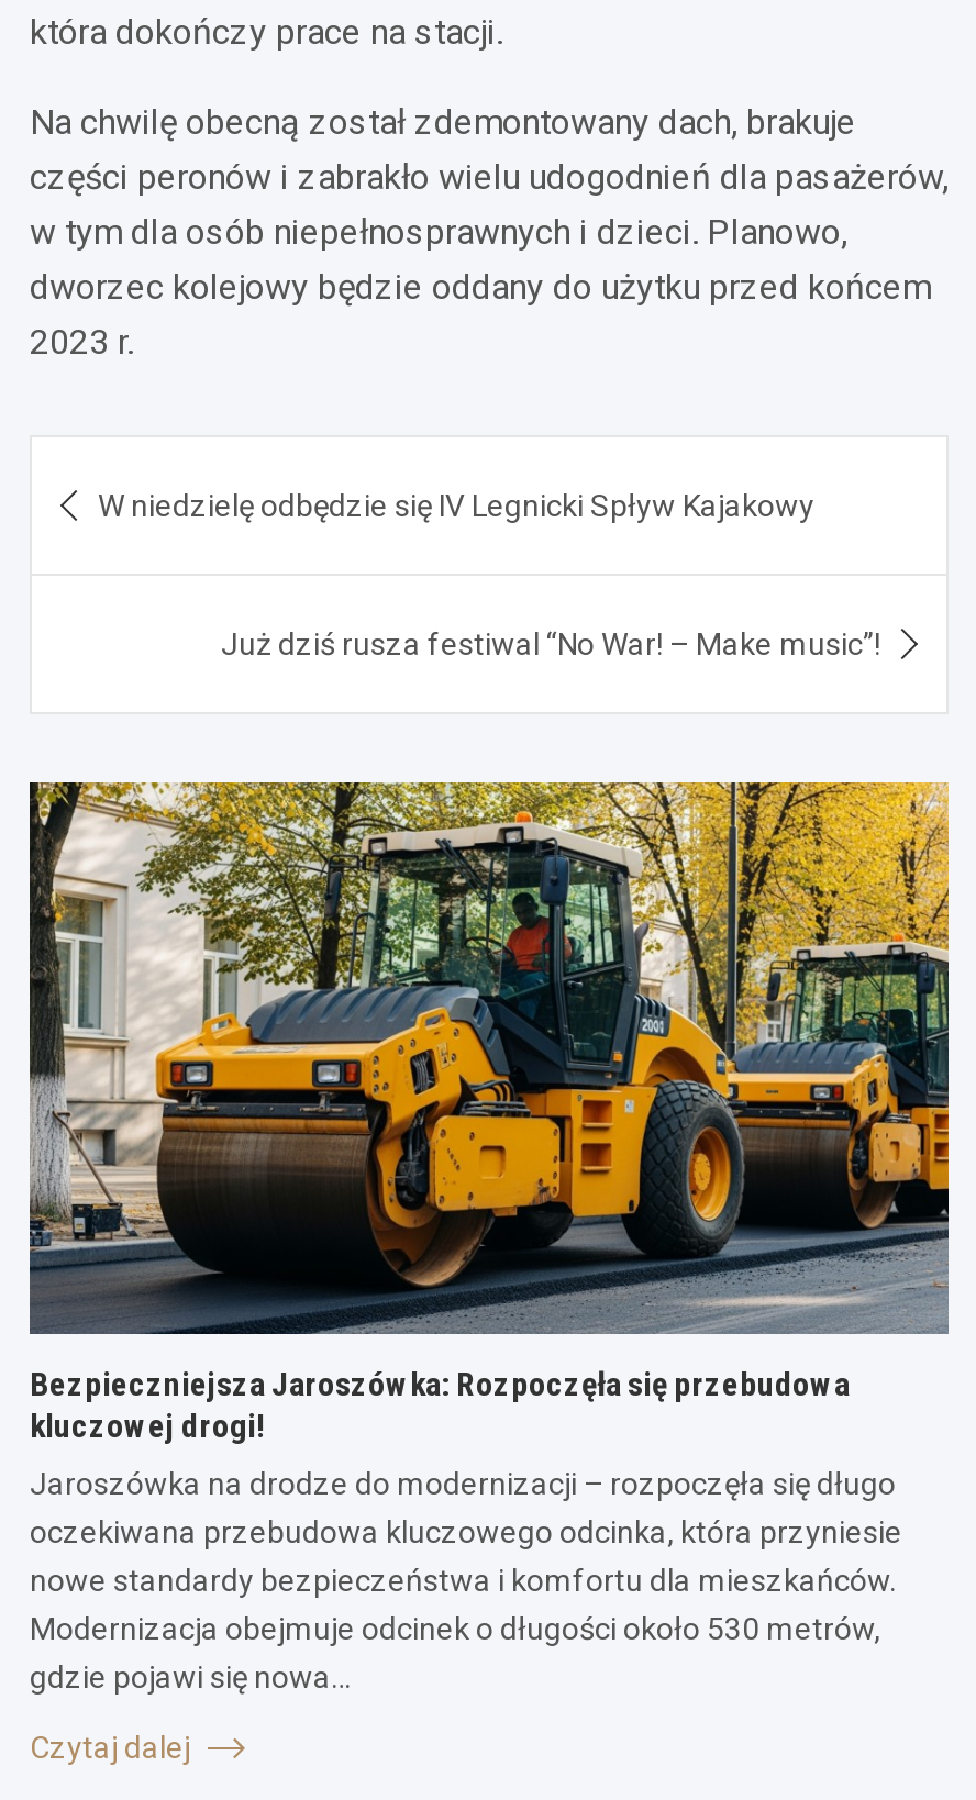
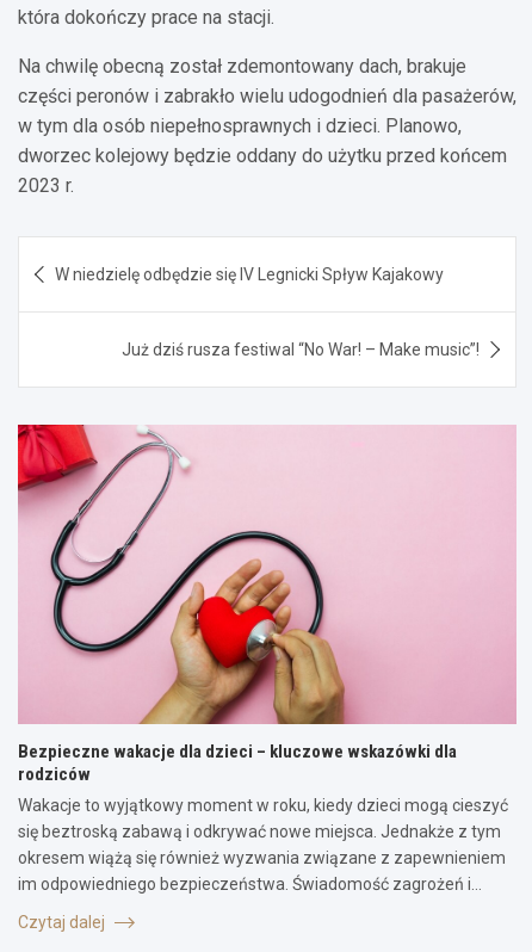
[27,780,951,1445] [image] | Bezpieczniejsza Jaroszówka: Rozpoczęła się przebudowa | kluczowej drogi! -> [17,424,516,785] [image] | Bezpieczne wakacje dla dzieci – kluczowe wskazówki dla | rodziców
[30,1465,902,1694] Jaroszówka na drodze do modernizacji – rozpoczęła się długo | oczekiwana przebudowa kluczowego odcinka, która przyniesie | nowe standardy bezpieczeństwa i komfortu dla mieszkańców. | Modernizacja obejmuje odcinek o długości około 530 metrów, | gdzie pojawi się nowa… -> [18,795,508,893] Wakacje to wyjątkowy moment w roku, kiedy dzieci mogą cieszyć | się beztroską zabawą i odkrywać nowe miejsca. Jednakże z tym | okresem wiążą się również wyzwania związane z zapewnieniem | im odpowiedniego bezpieczeństwa. Świadomość zagrożeń i…

